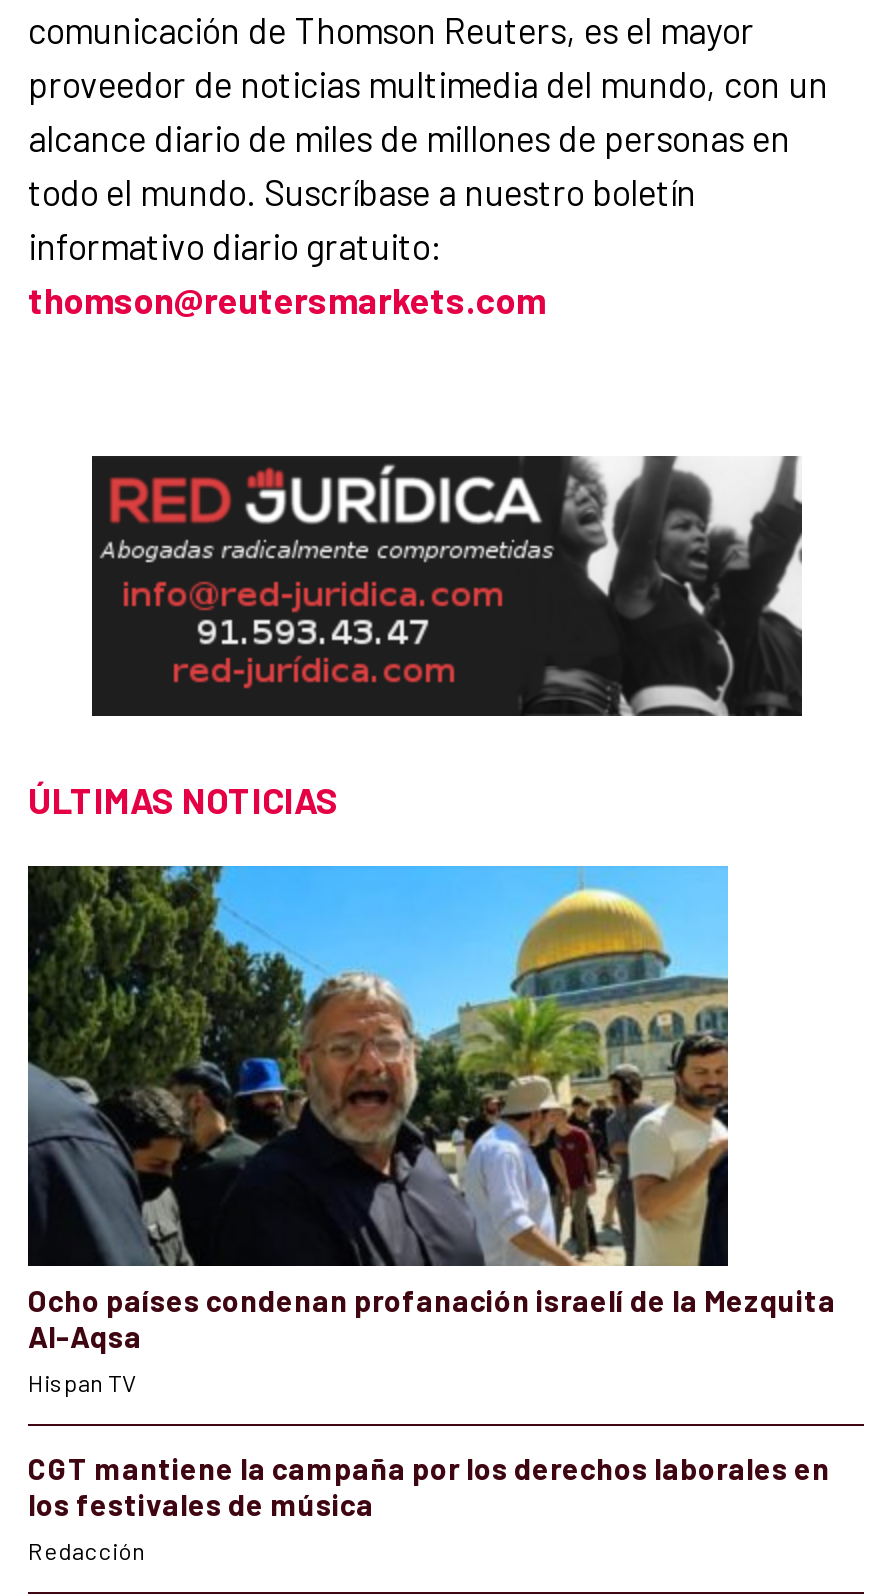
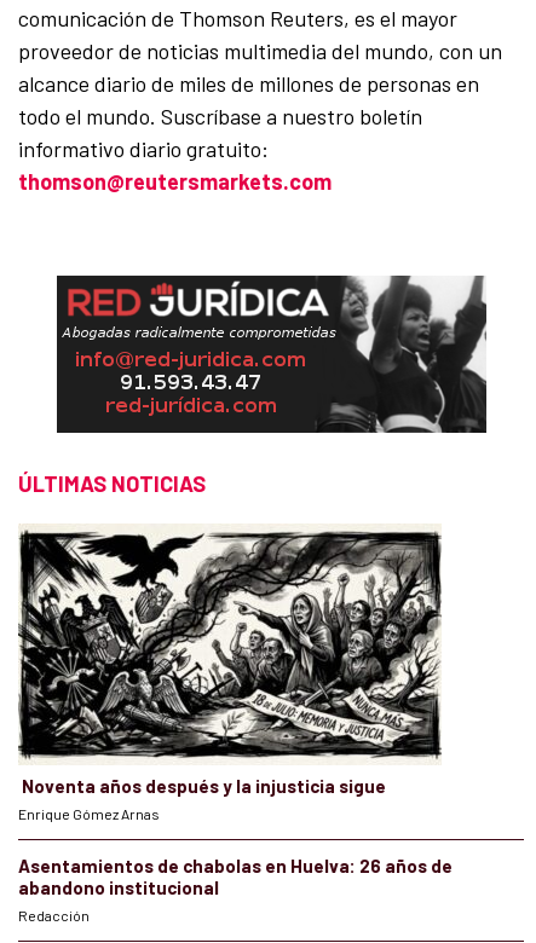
[26,864,836,1396] [image] | Ocho países condenan profanación israelí de la Mezquita | Al-Aqsa | Hispan TV -> [18,523,442,822] [image] | Noventa años después y la injusticia sigue | Enrique Gómez Arnas
[28,1450,830,1522] CGT mantiene la campaña por los derechos laborales en | los festivales de música -> [18,855,453,898] Asentamientos de chabolas en Huelva: 26 años de | abandono institucional

